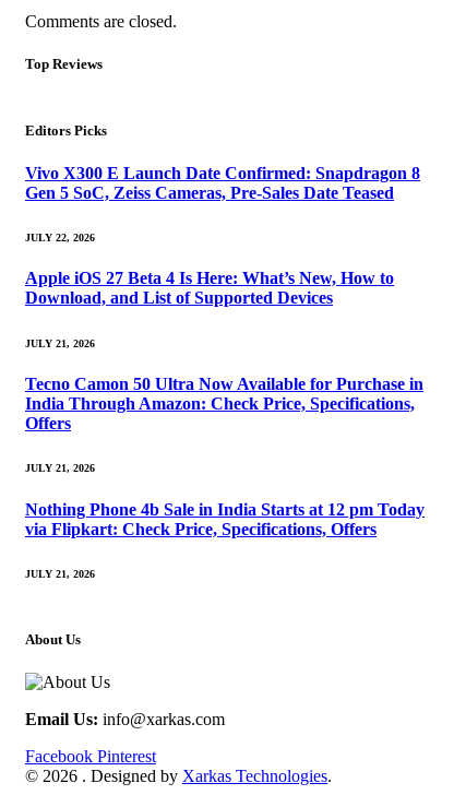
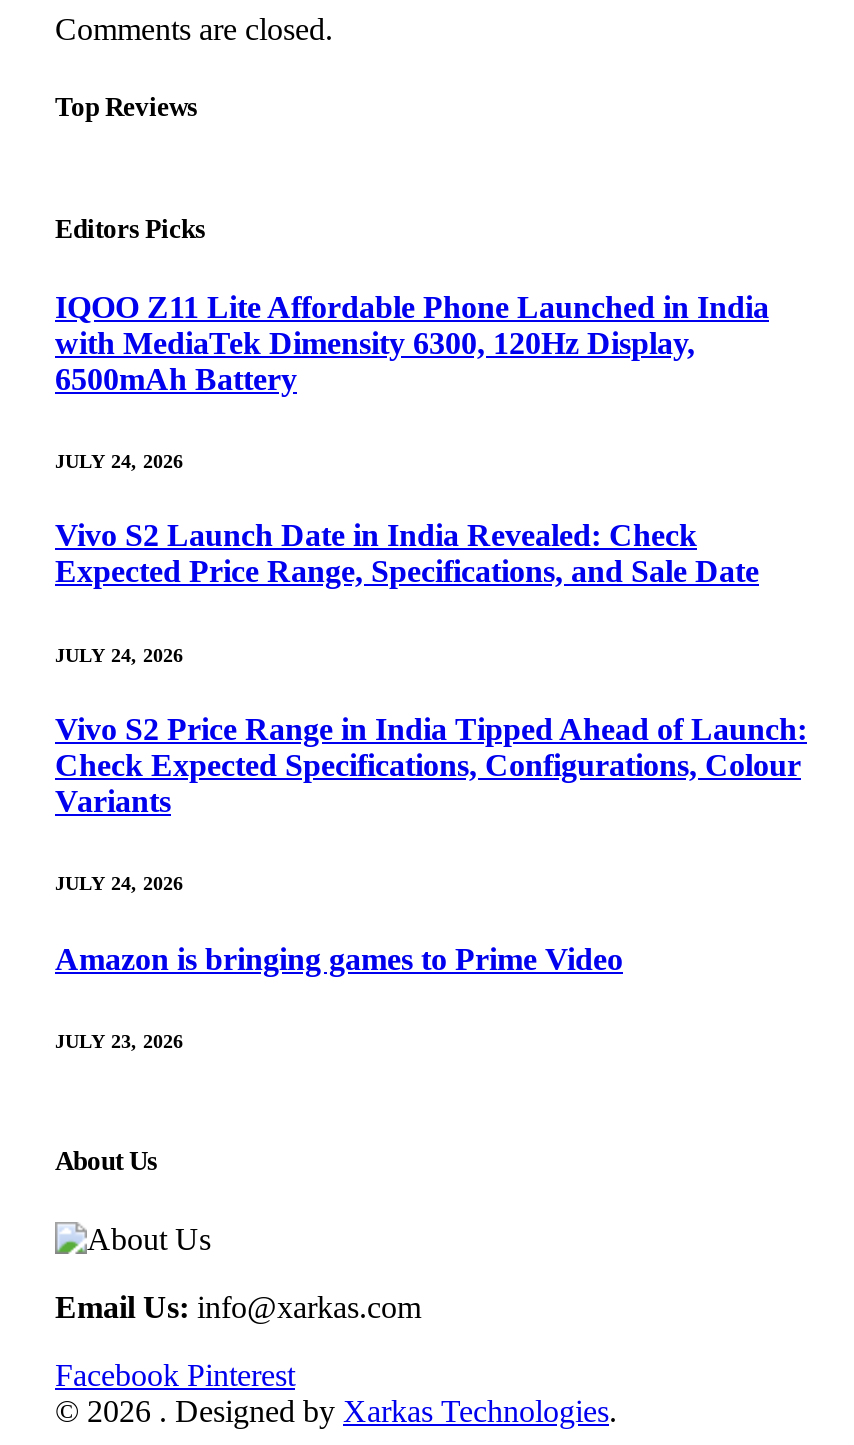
[25,164,420,202] Vivo X300 E Launch Date Confirmed: Snapdragon 8 | Gen 5 SoC, Zeiss Cameras, Pre-Sales Date Teased -> [55,290,769,396] IQOO Z11 Lite Affordable Phone Launched in India | with MediaTek Dimensity 6300, 120Hz Display, | 6500mAh Battery
[25,232,95,244] JULY 22, 2026 -> [55,450,183,472] JULY 24, 2026
[25,269,394,307] Apple iOS 27 Beta 4 Is Here: What’s New, How to | Download, and List of Supported Devices -> [55,519,759,589] Vivo S2 Launch Date in India Revealed: Check | Expected Price Range, Specifications, and Sale Date
[25,337,95,349] JULY 21, 2026 -> [55,644,183,666] JULY 24, 2026
[25,375,423,432] Tecno Camon 50 Ultra Now Available for Purchase in | India Through Amazon: Check Price, Specifications, | Offers -> [55,712,807,818] Vivo S2 Price Range in India Tipped Ahead of Launch: | Check Expected Specifications, Configurations, Colour | Variants
[25,462,95,474] JULY 21, 2026 -> [55,873,183,895] JULY 24, 2026
[25,500,425,538] Nothing Phone 4b Sale in India Starts at 12 pm Today | via Flipkart: Check Price, Specifications, Offers -> [55,941,623,975] Amazon is bringing games to Prime Video
[25,568,95,580] JULY 21, 2026 -> [55,1030,183,1052] JULY 23, 2026

